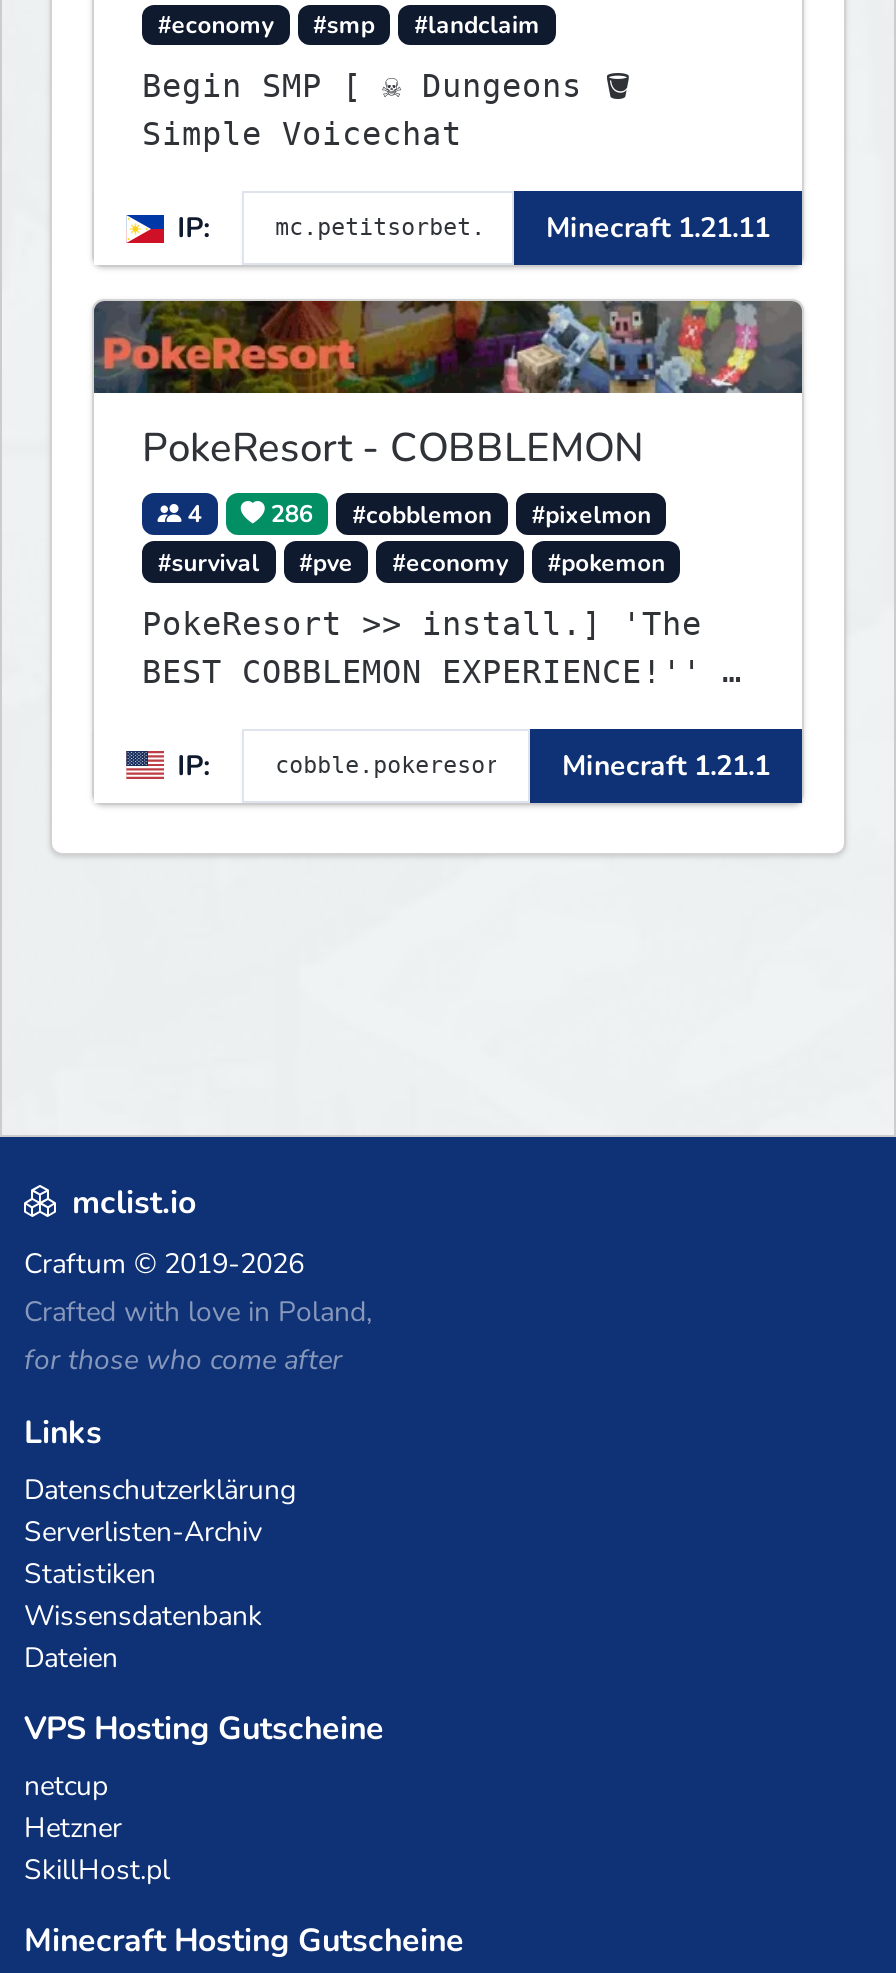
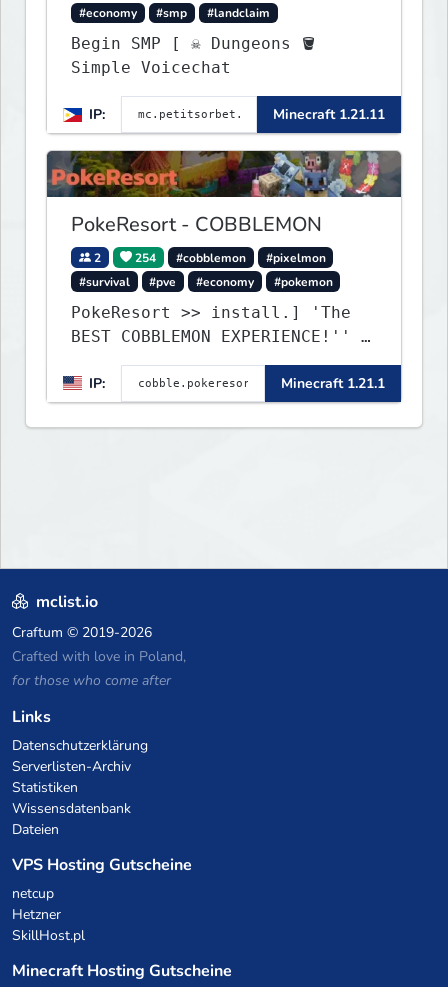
[182,498,202,530] 4 -> [91,250,101,266] 2
[265,498,313,530] 286 -> [132,250,156,266] 254

